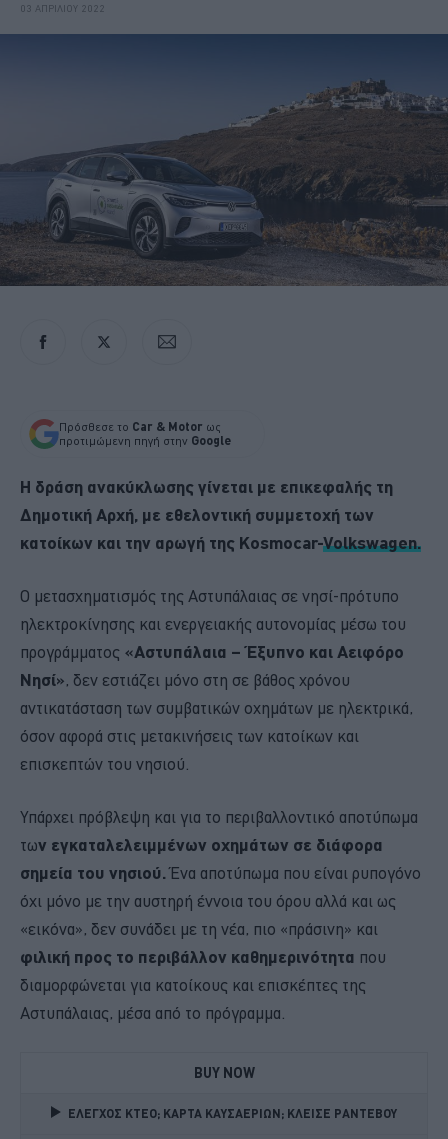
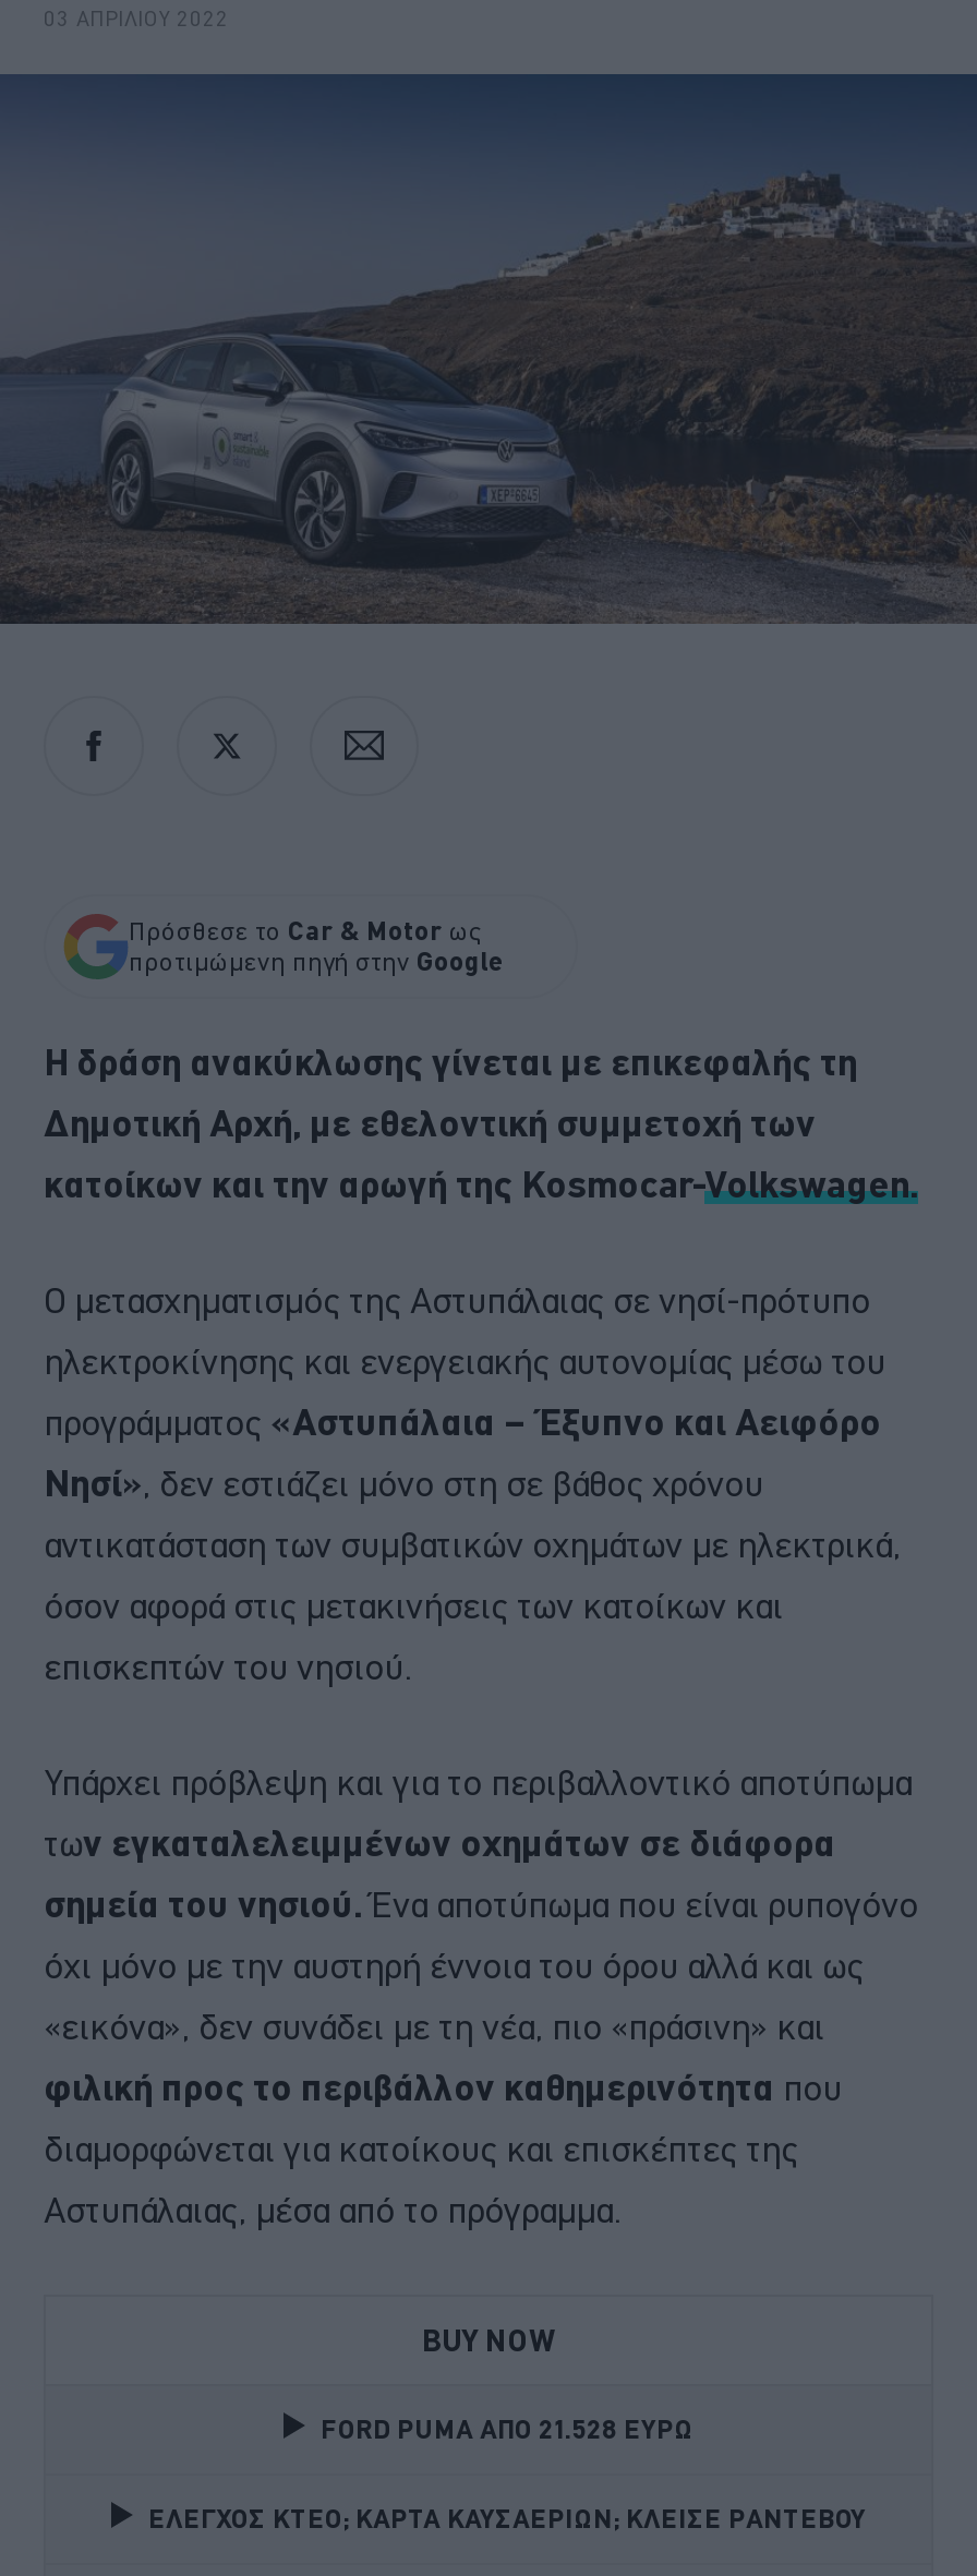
none -> [321,2415,693,2443] FORD PUMA ΑΠΟ 21.528 ΕΥΡΩ

